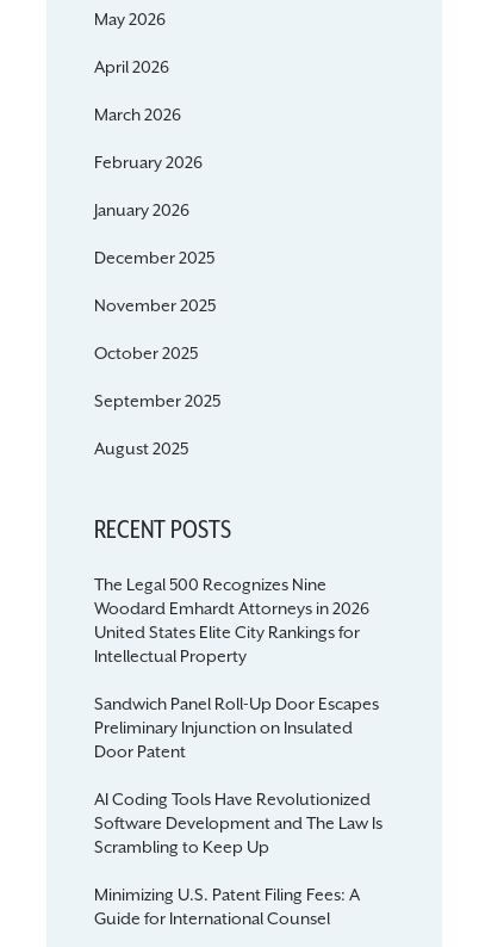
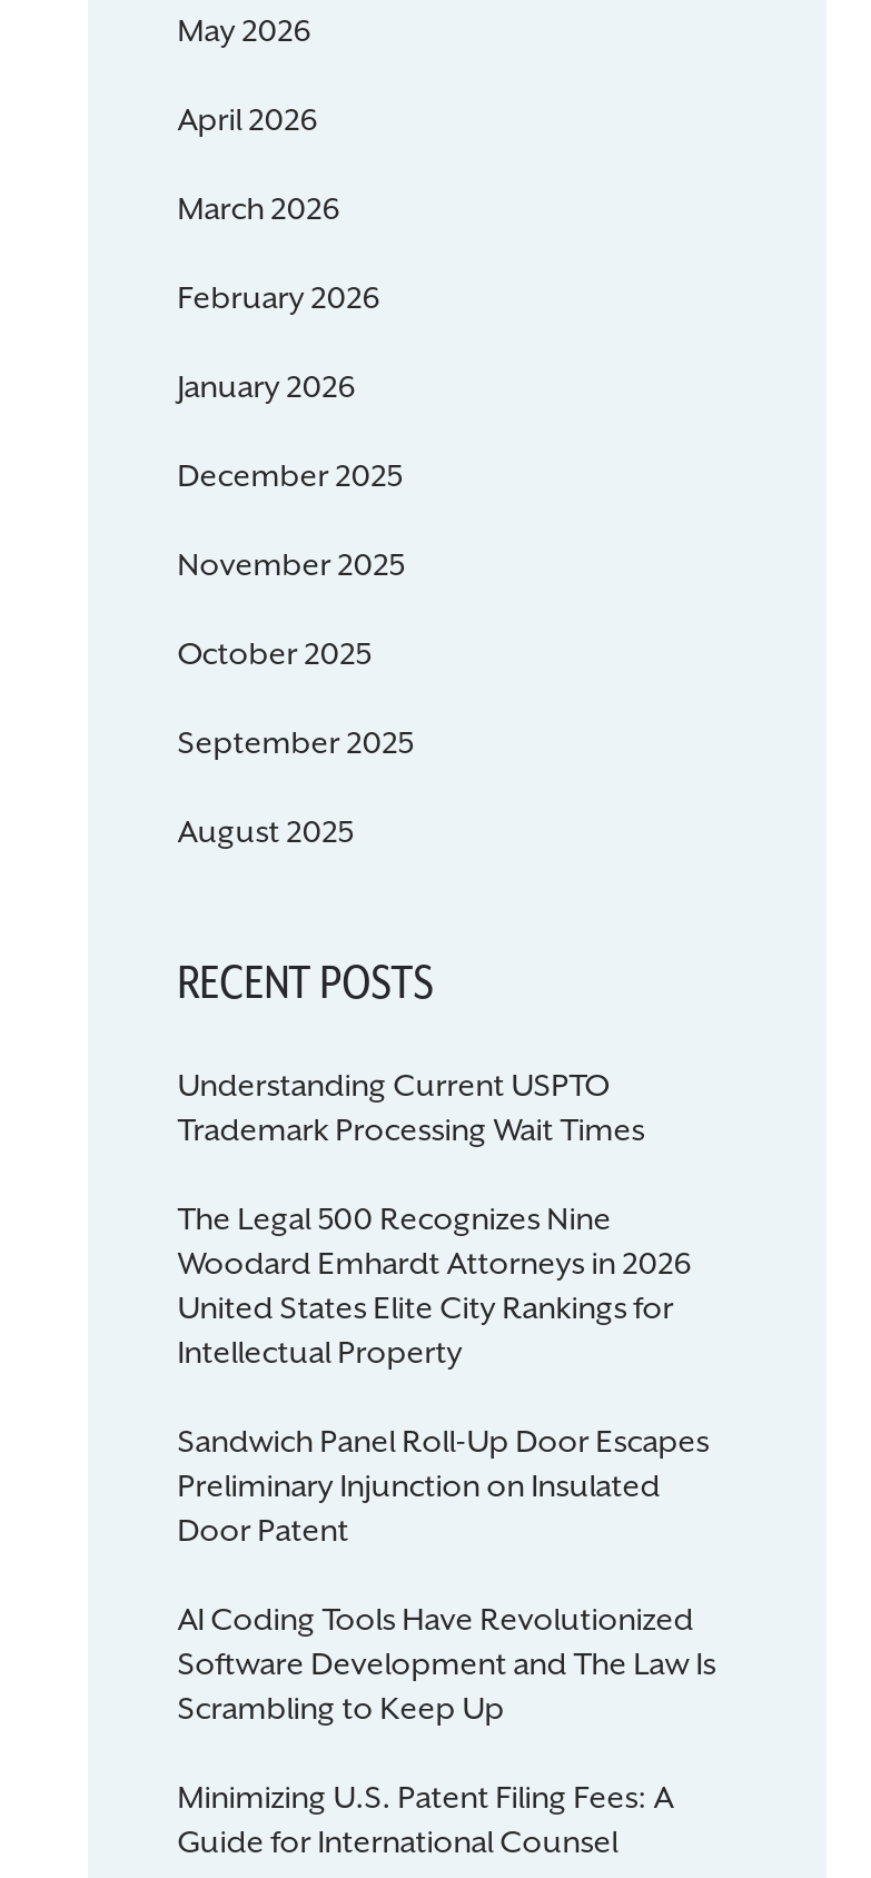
none -> [177,1069,645,1149] Understanding Current USPTO | Trademark Processing Wait Times

